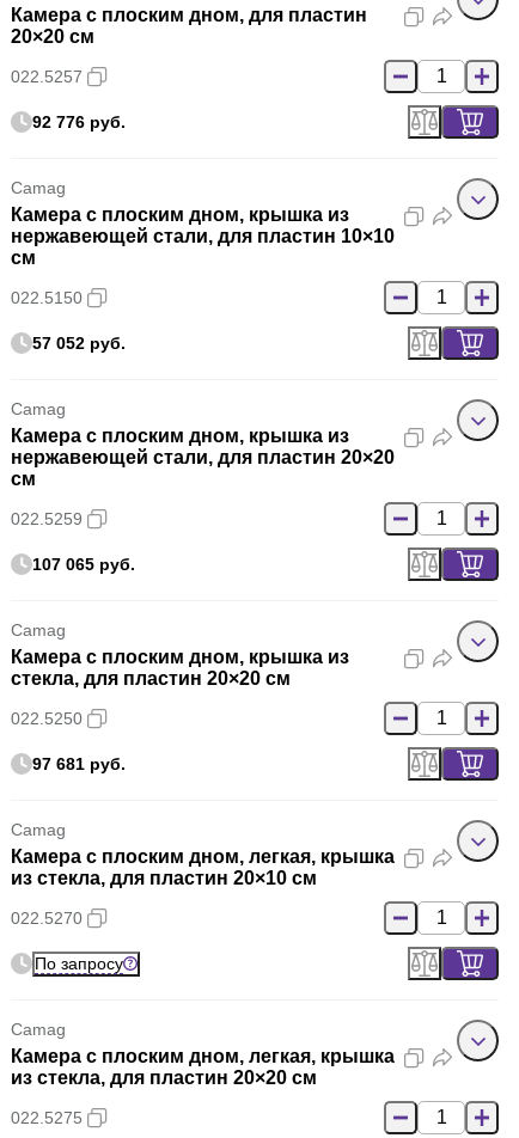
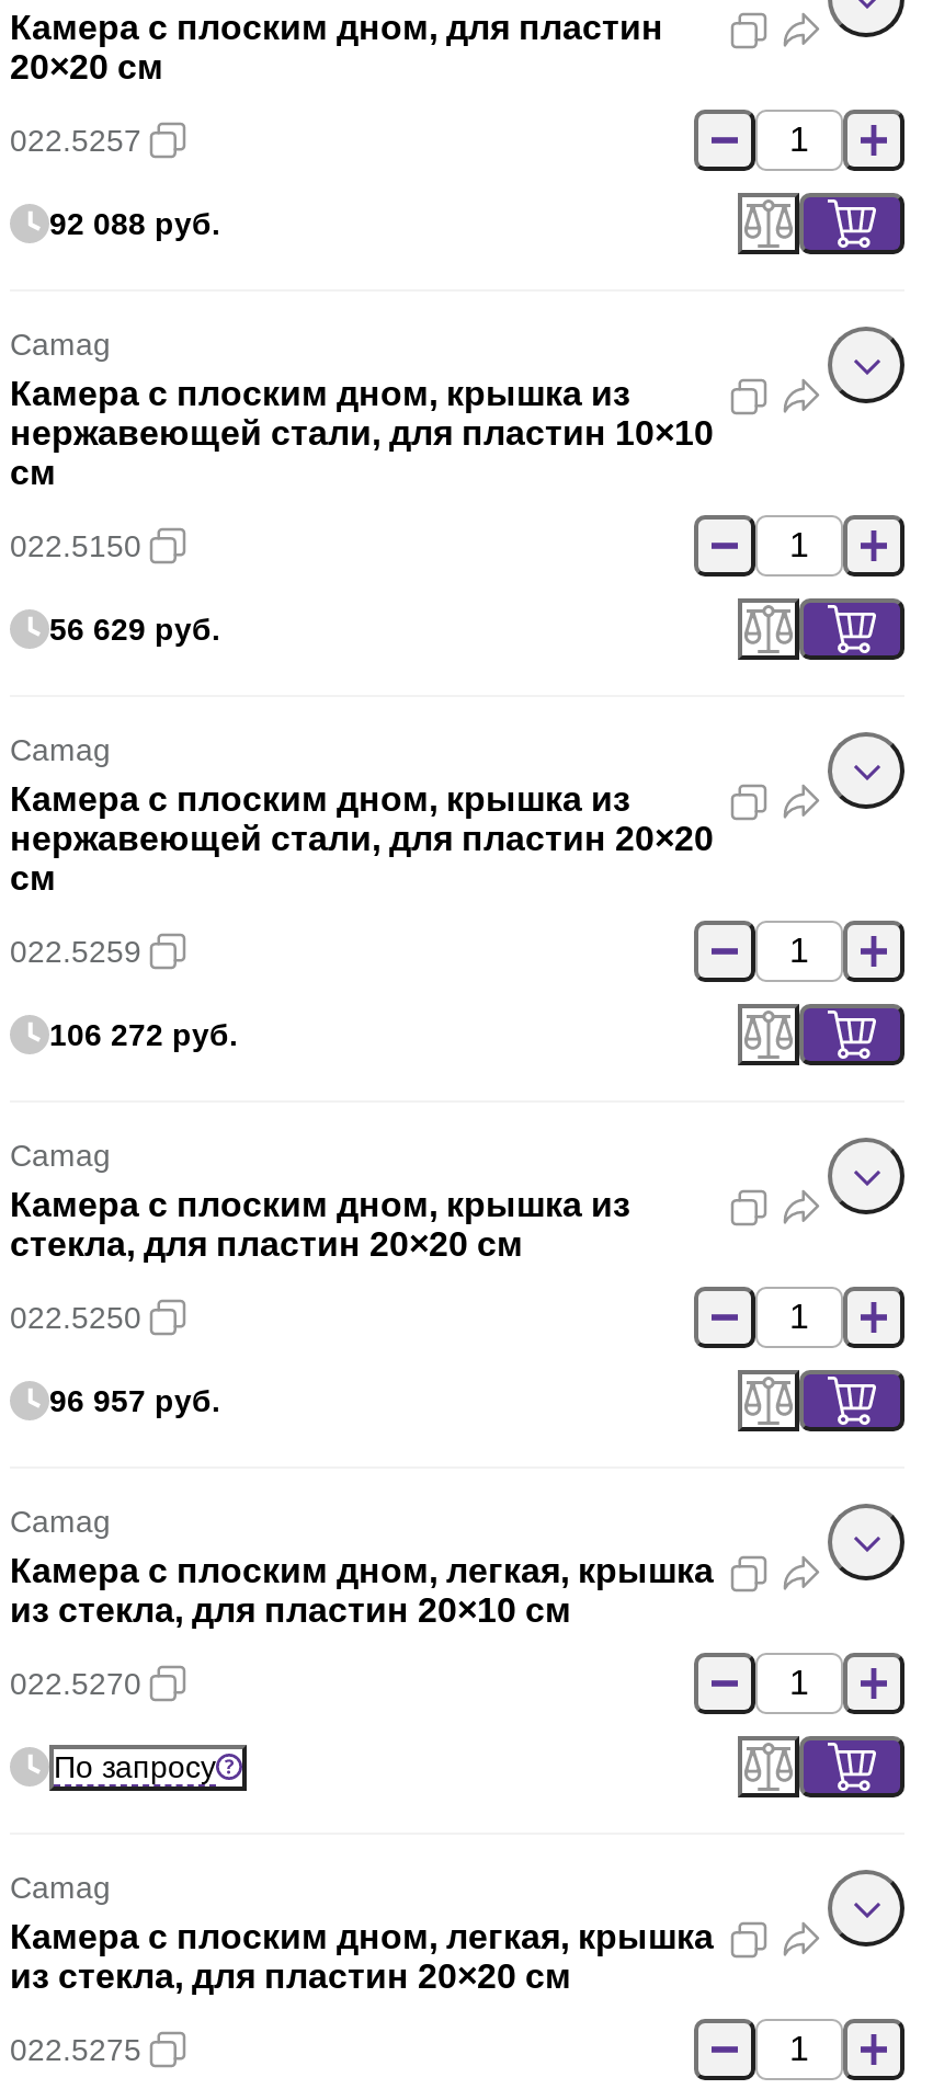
[32,112,126,131] 92 776 руб. -> [49,206,220,241] 92 088 руб.
[32,334,126,353] 57 052 руб. -> [49,612,220,647] 56 629 руб.
[32,555,135,574] 107 065 руб. -> [49,1017,238,1052] 106 272 руб.
[32,754,126,773] 97 681 руб. -> [49,1383,220,1418] 96 957 руб.

